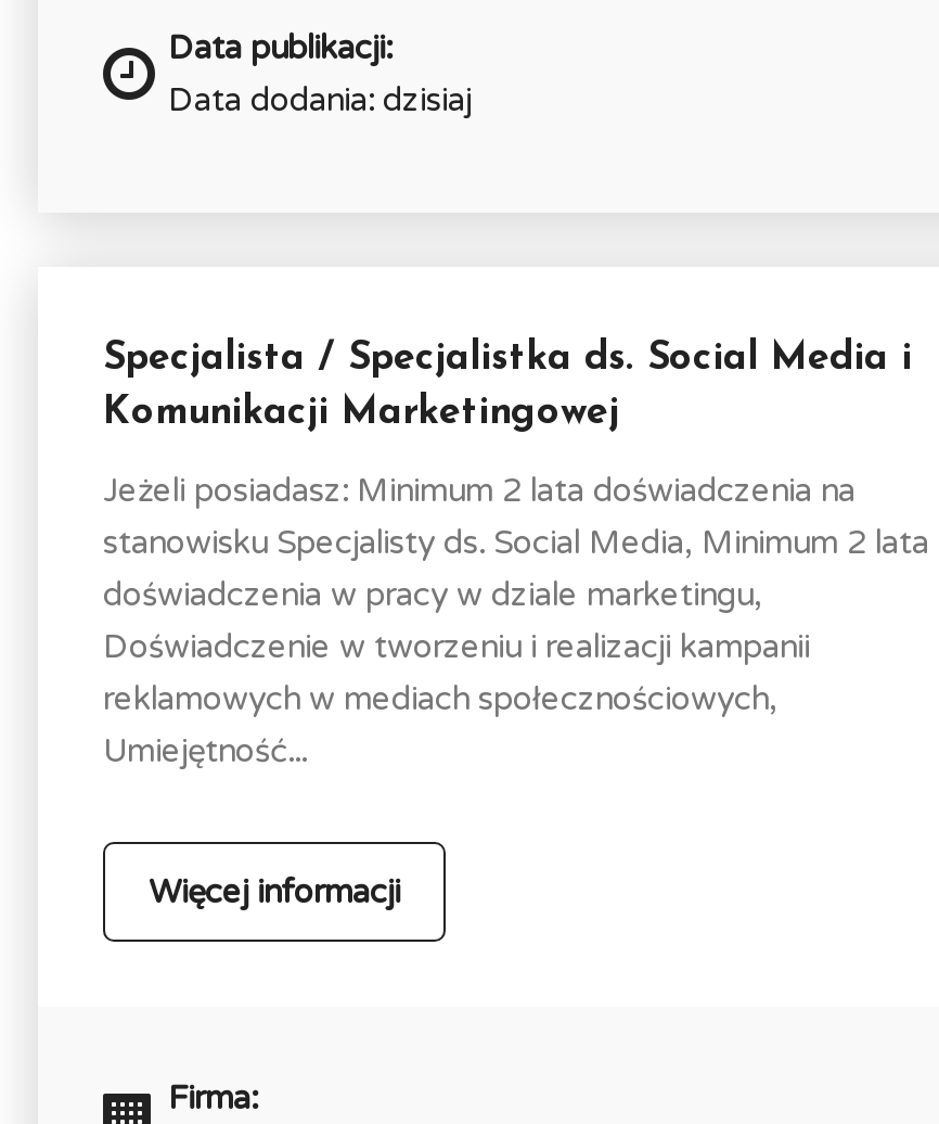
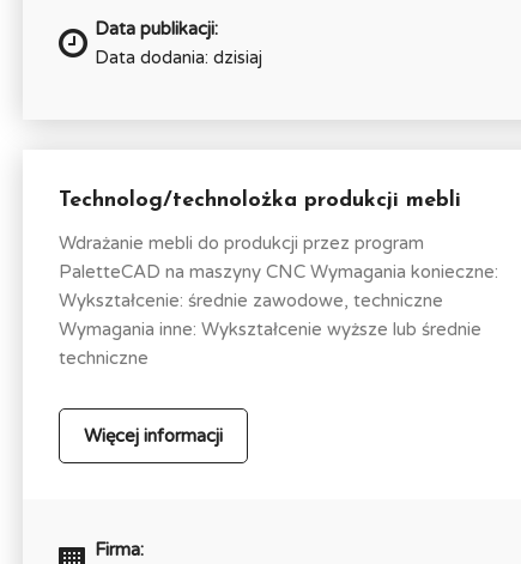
[103,339,912,434] Specjalista / Specjalistka ds. Social Media i | Komunikacji Marketingowej -> [59,189,461,212] Technolog/technolożka produkcji mebli
[103,470,929,770] Jeżeli posiadasz: Minimum 2 lata doświadczenia na | stanowisku Specjalisty ds. Social Media, Minimum 2 lata | doświadczenia w pracy w dziale marketingu, | Doświadczenie w tworzeniu i realizacji kampanii | reklamowych w mediach społecznościowych, | Umiejętność... -> [59,232,498,368] Wdrażanie mebli do produkcji przez program | PaletteCAD na maszyny CNC Wymagania konieczne: | Wykształcenie: średnie zawodowe, techniczne | Wymagania inne: Wykształcenie wyższe lub średnie | techniczne

